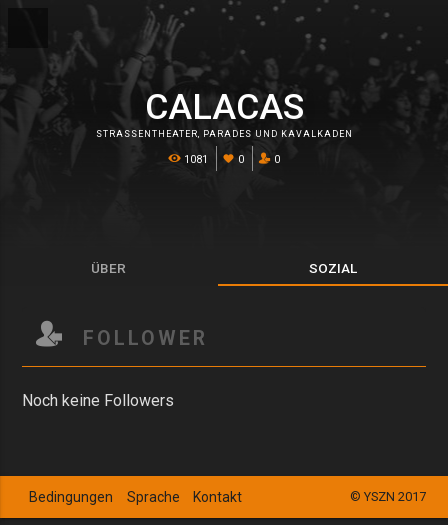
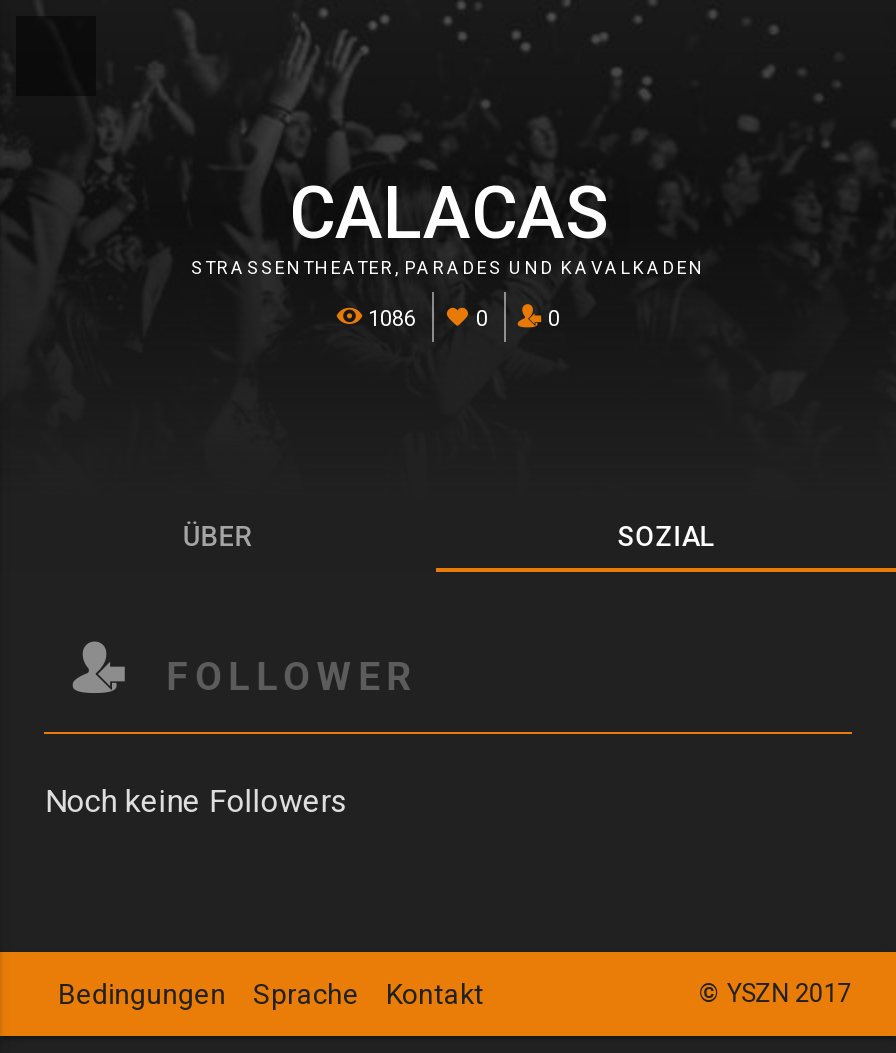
[184,153,211,166] 1081 -> [368,306,422,332] 1086

